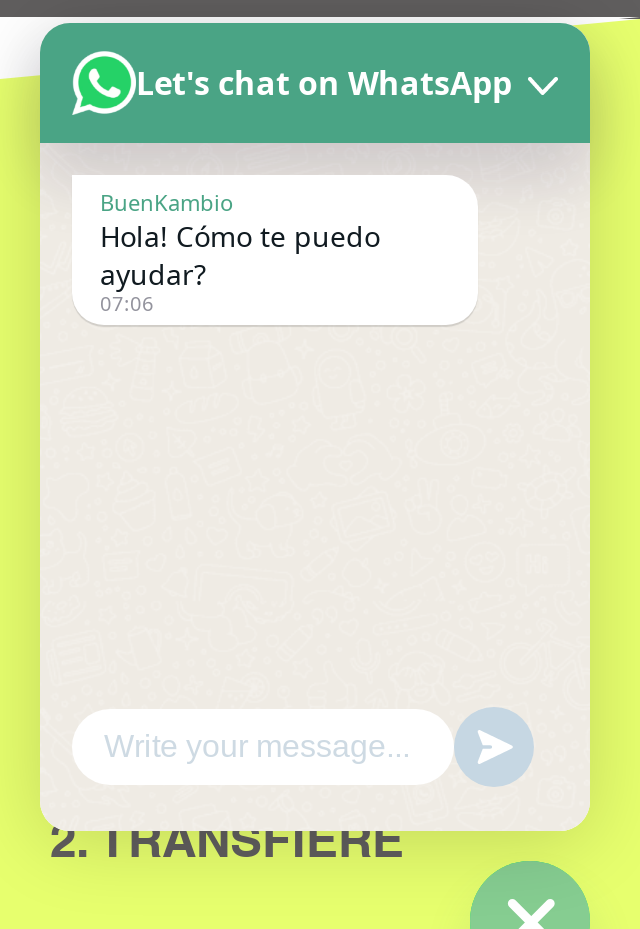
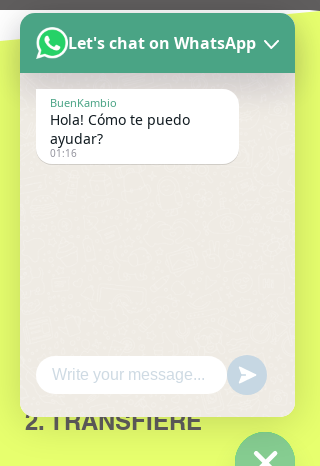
[100,289,154,317] 07:06 -> [50,146,77,160] 01:16

